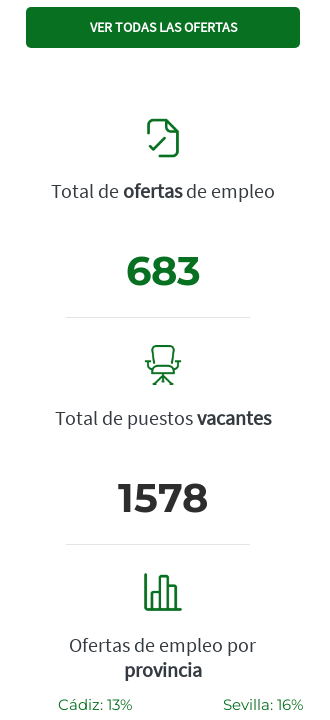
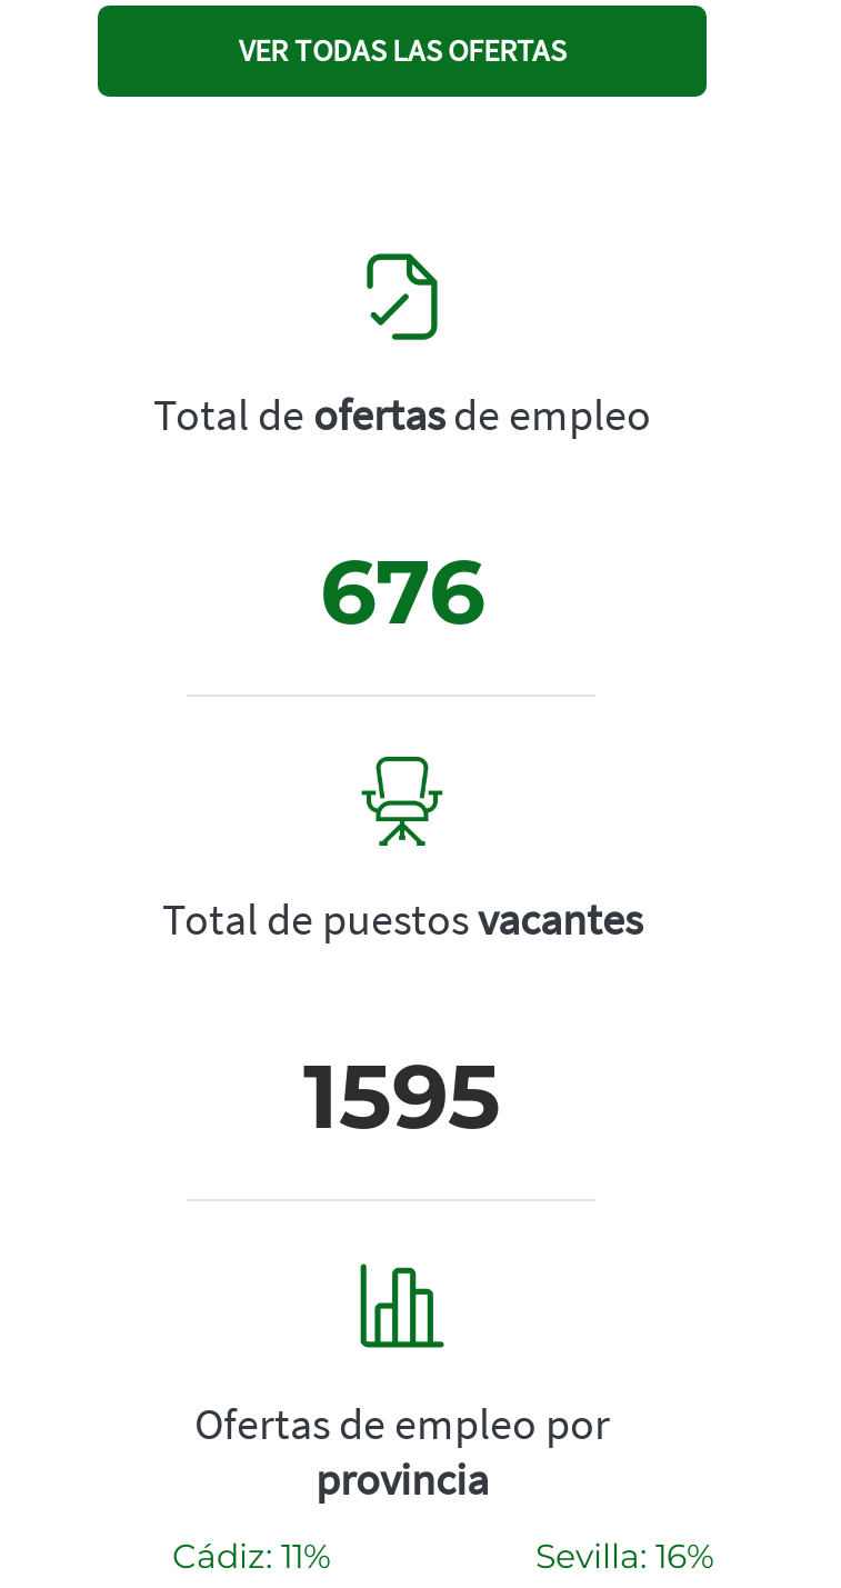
[125,246,200,295] 683 -> [320,537,484,646] 676
[118,473,208,522] 1578 -> [303,1042,501,1151] 1595
[58,695,132,714] Cádiz: 13% -> [172,1535,330,1577] Cádiz: 11%

